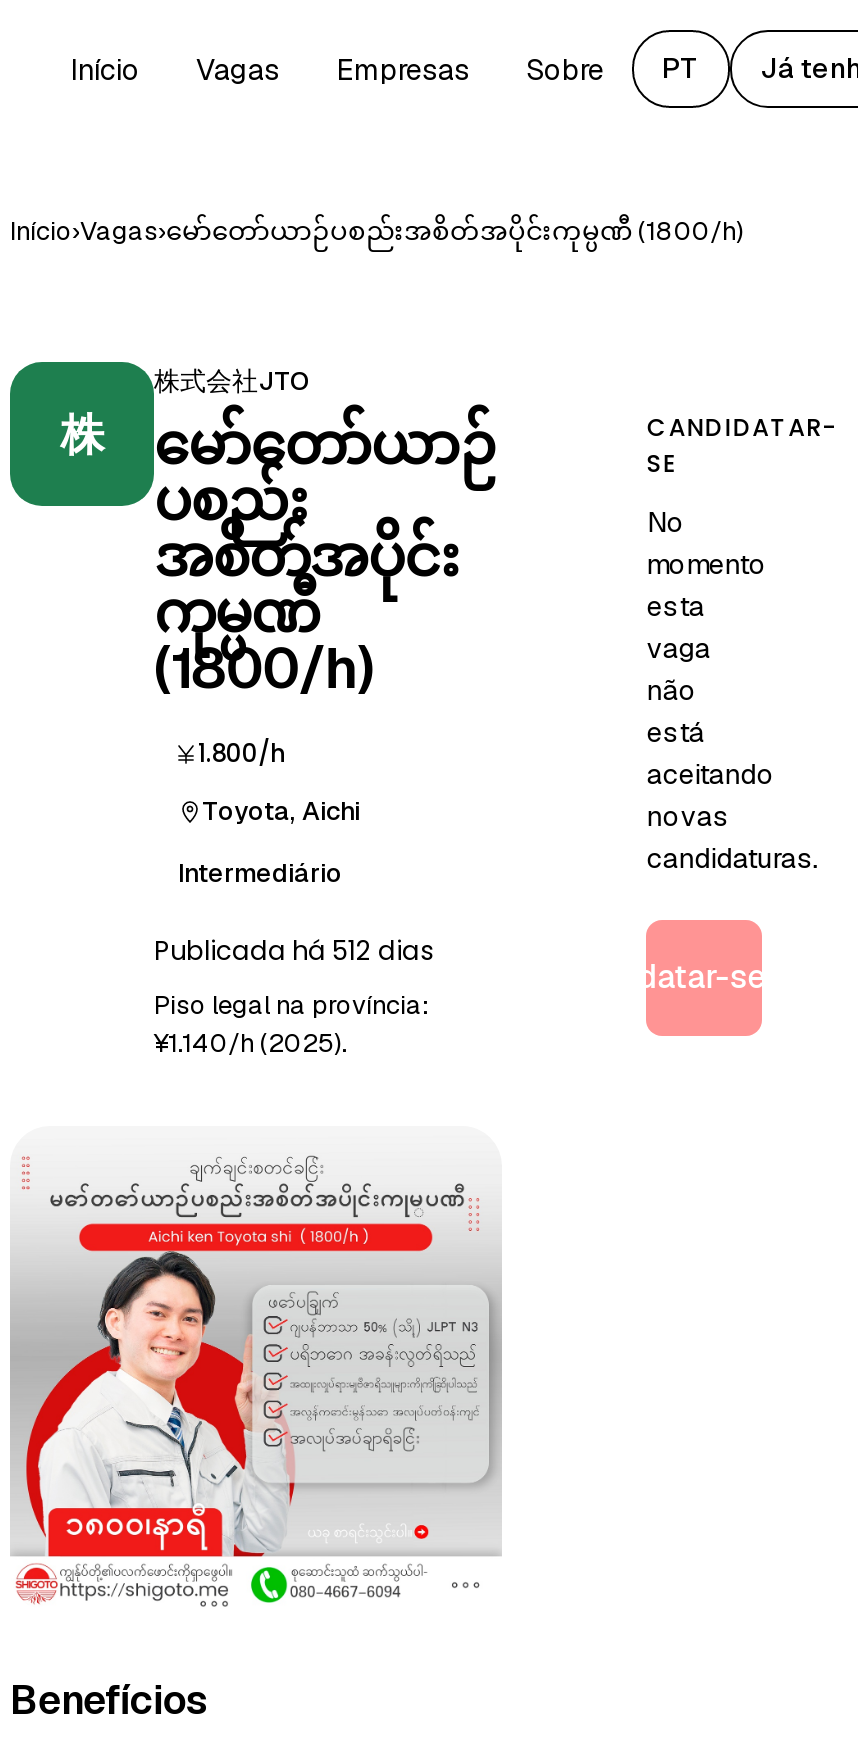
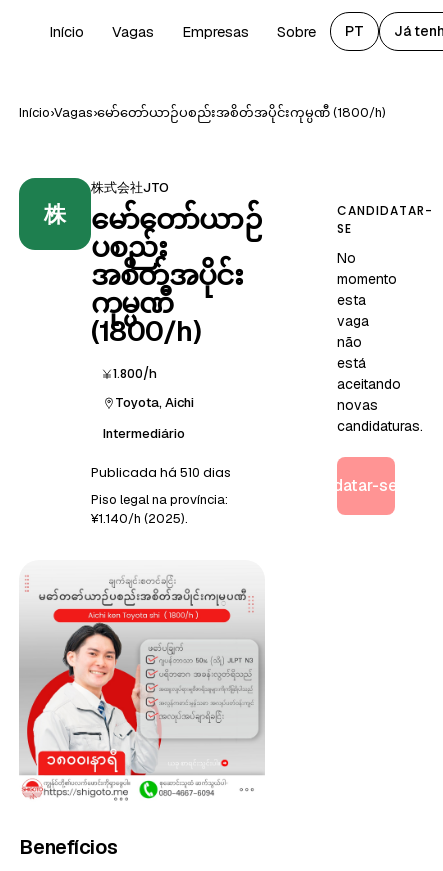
[154,932,434,970] Publicada há 512 dias -> [91,463,231,482] Publicada há 510 dias

